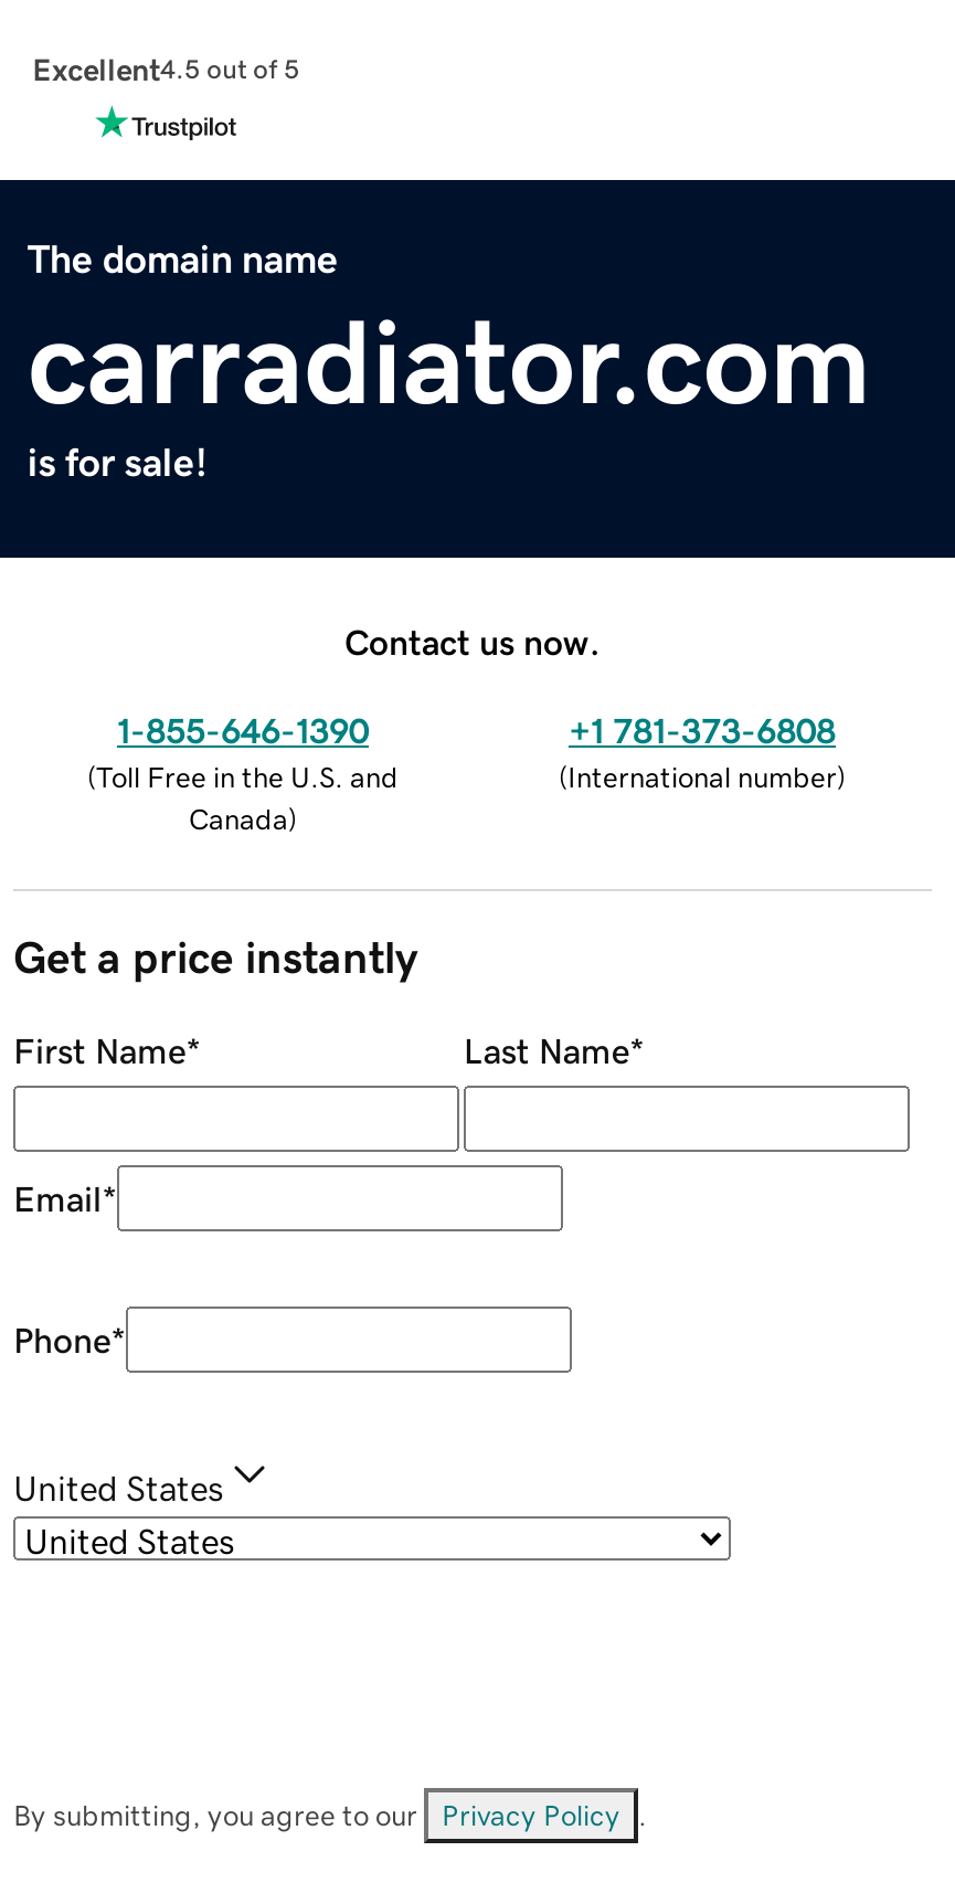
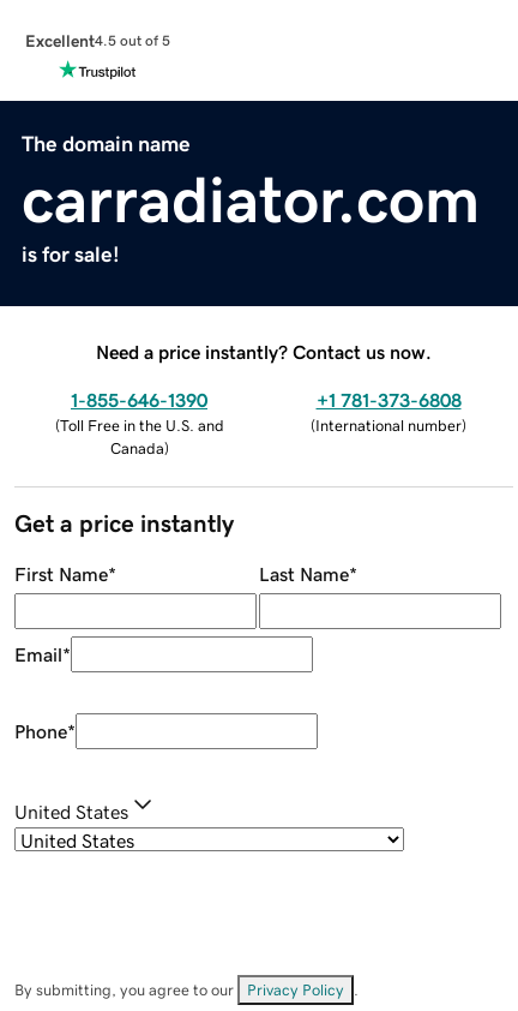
[344,623,601,658] Contact us now. -> [96,342,432,361] Need a price instantly? Contact us now.

